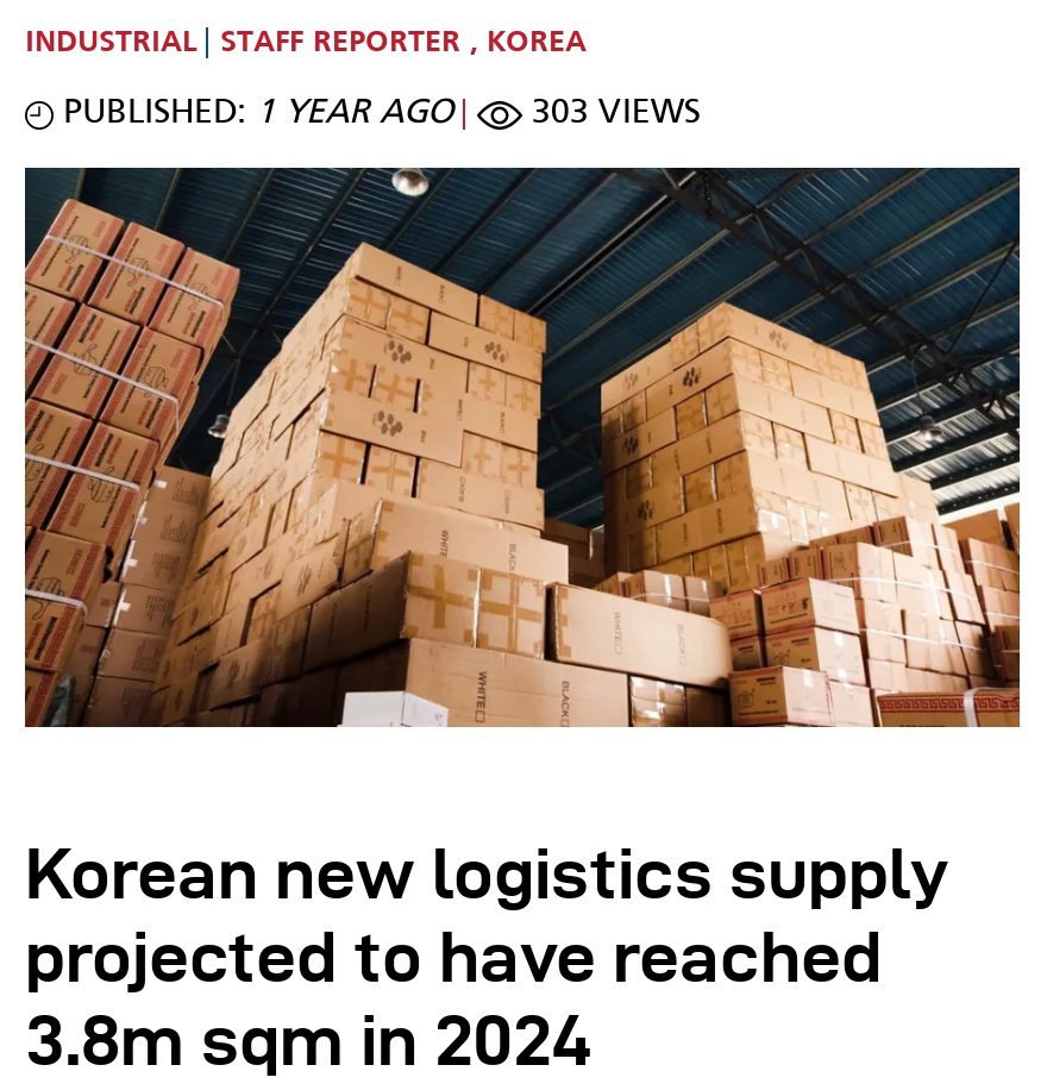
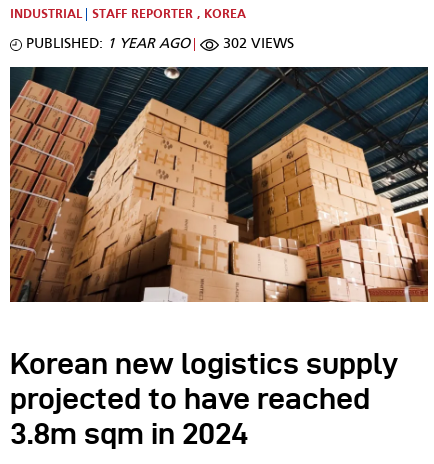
[522,96,700,130] 303 VIEWS -> [219,37,294,51] 302 VIEWS

